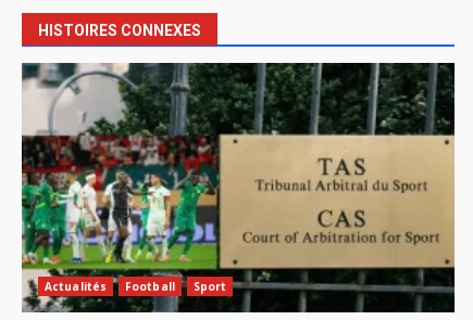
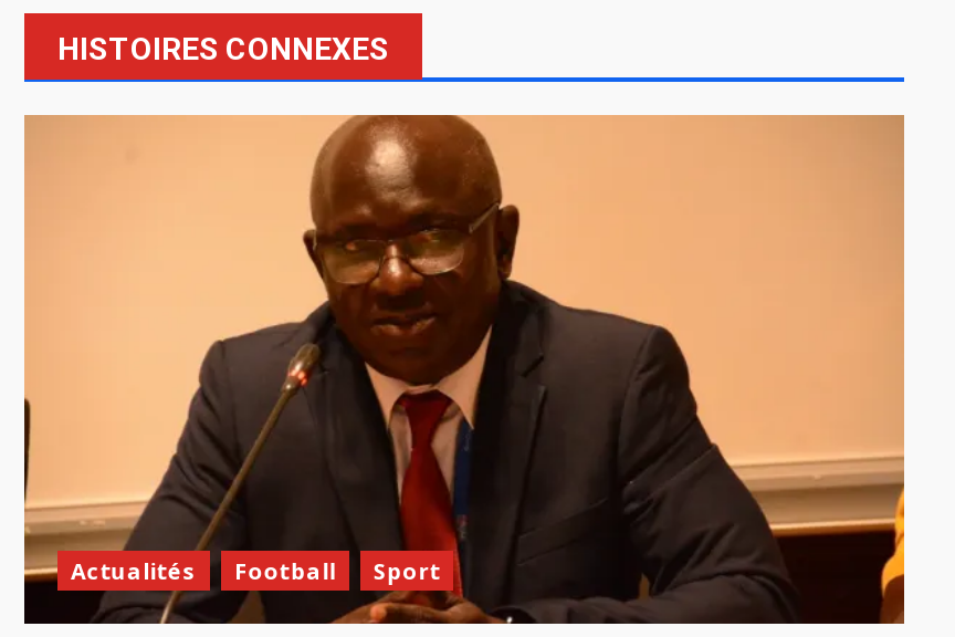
[21,62,456,313] [image] -> [22,114,906,627] [image]

